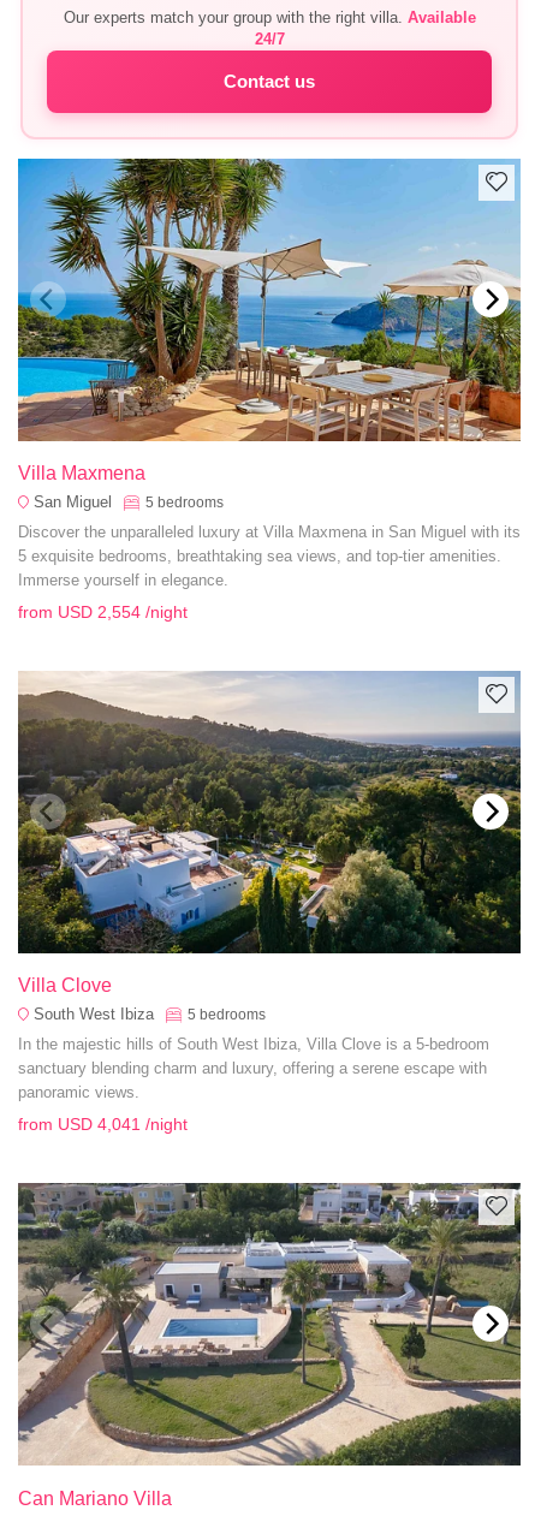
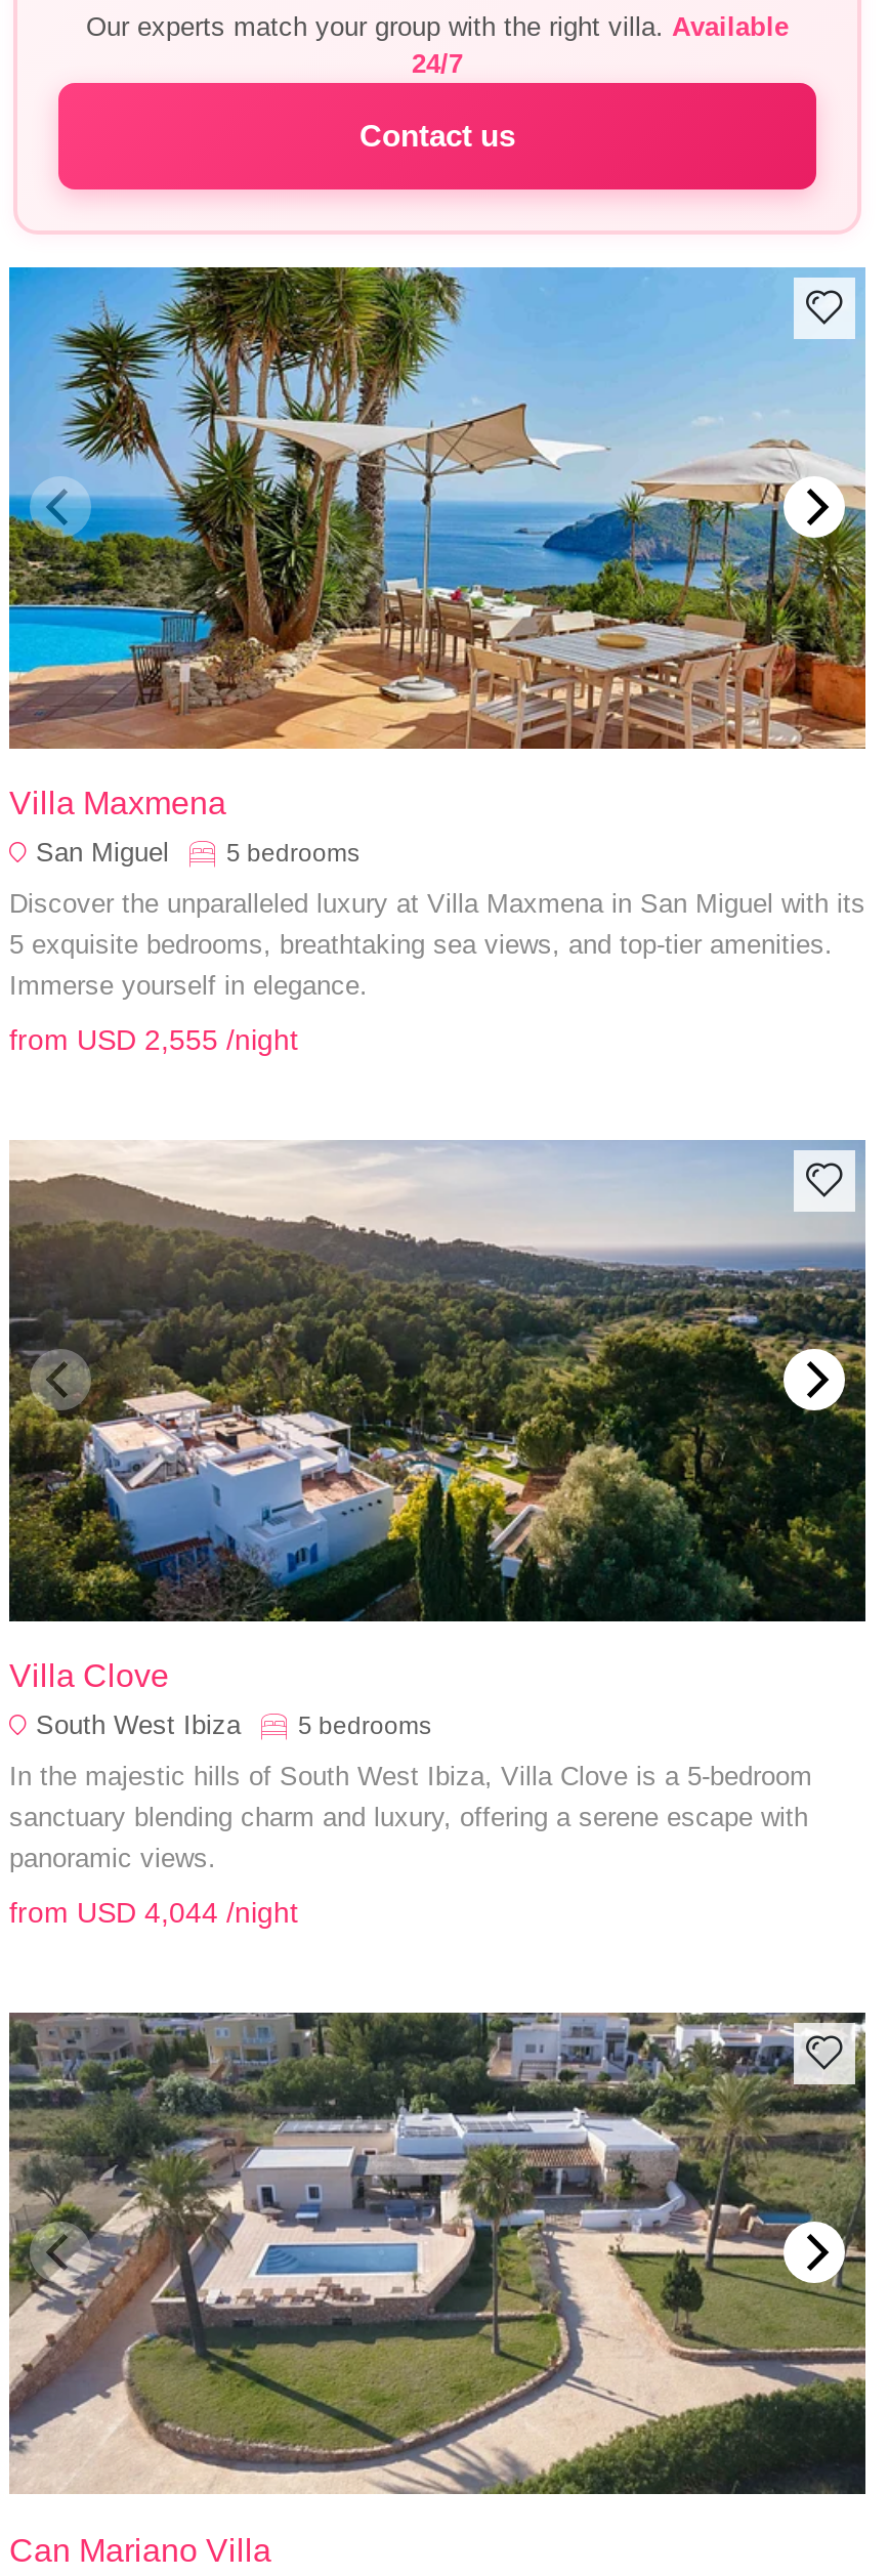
[18,603,188,622] from USD 2,554 /night -> [9,1024,298,1057] from USD 2,555 /night
[18,1115,188,1134] from USD 4,041 /night -> [9,1897,298,1929] from USD 4,044 /night

